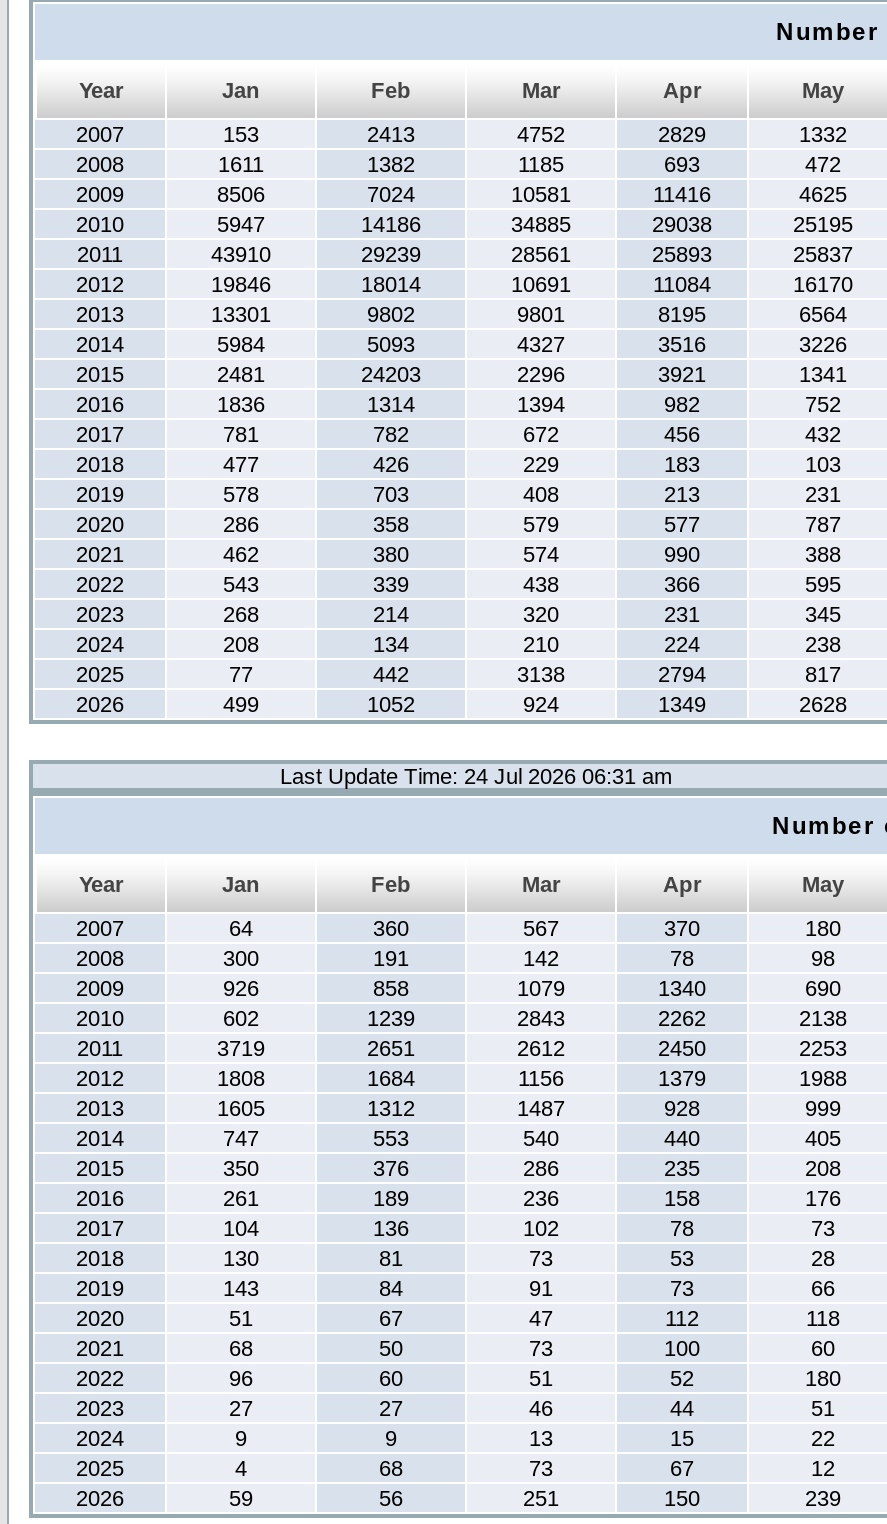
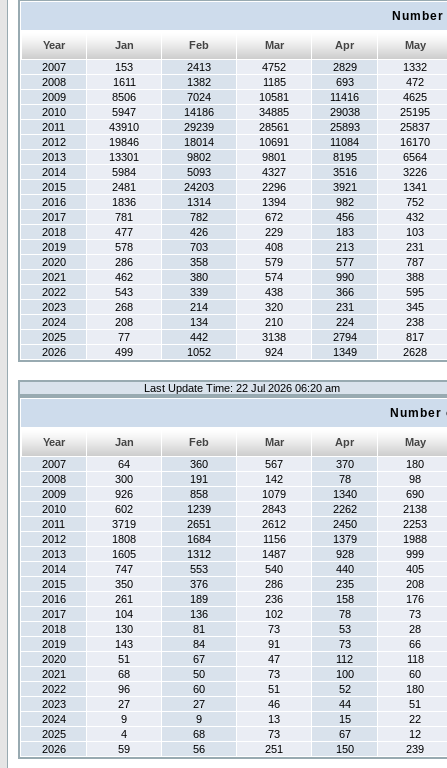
[280,764,672,788] Last Update Time: 24 Jul 2026 06:31 am -> [143,382,339,394] Last Update Time: 22 Jul 2026 06:20 am

